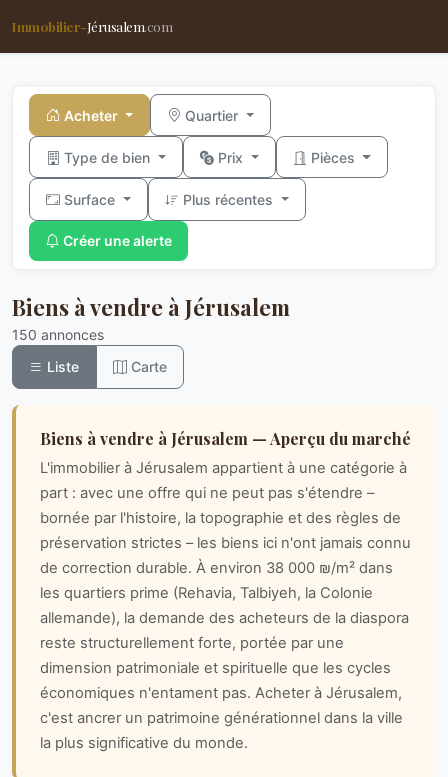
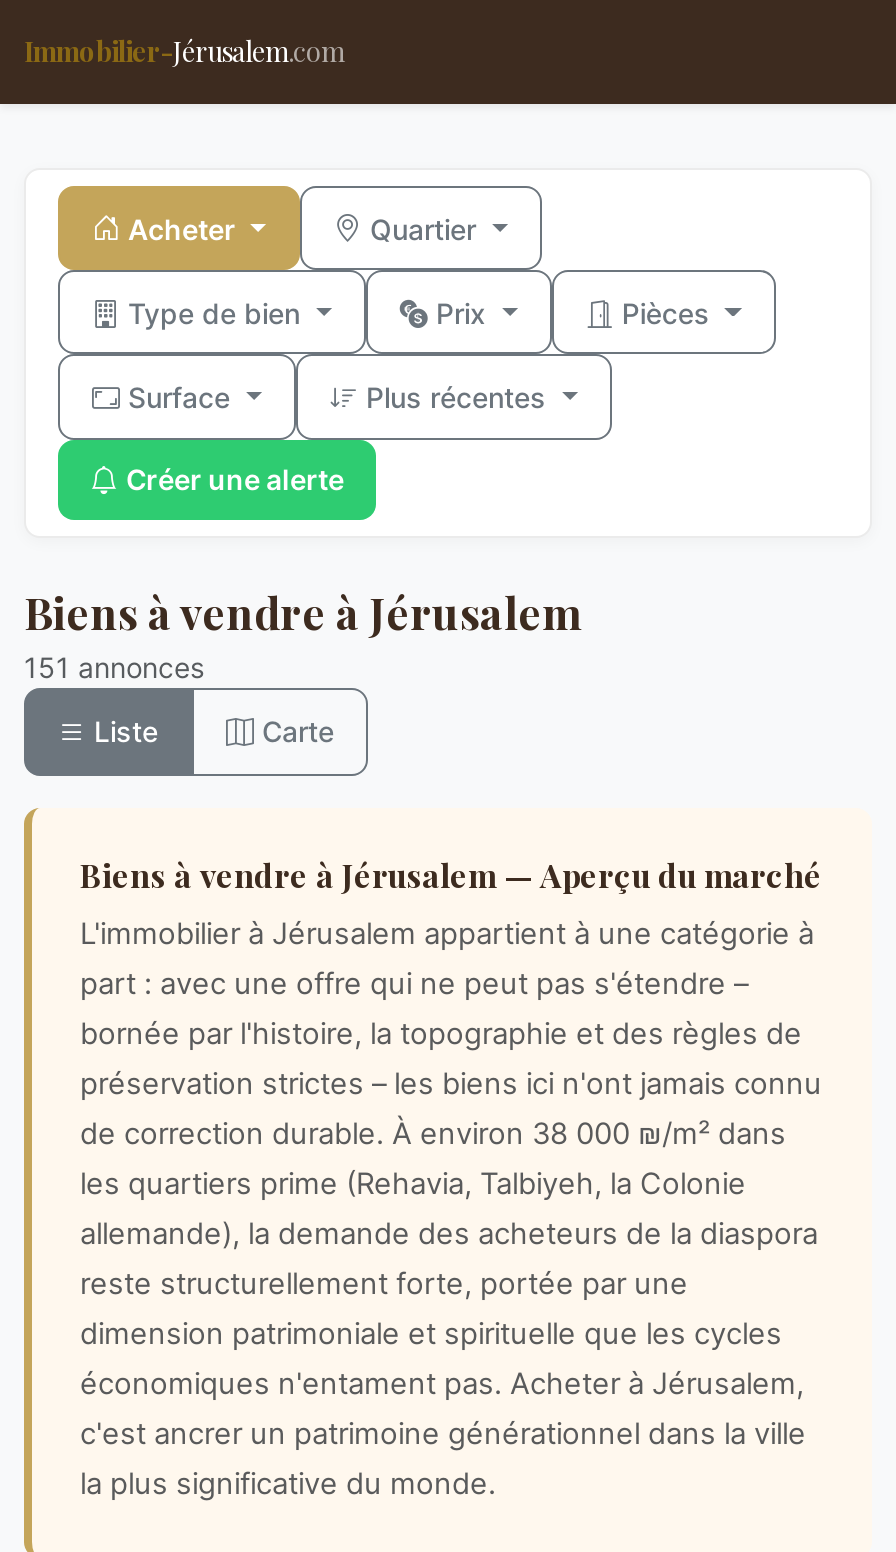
[12,326,104,343] 150 annonces -> [24,650,204,684] 151 annonces

